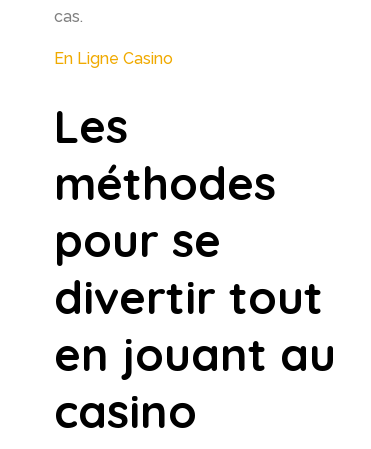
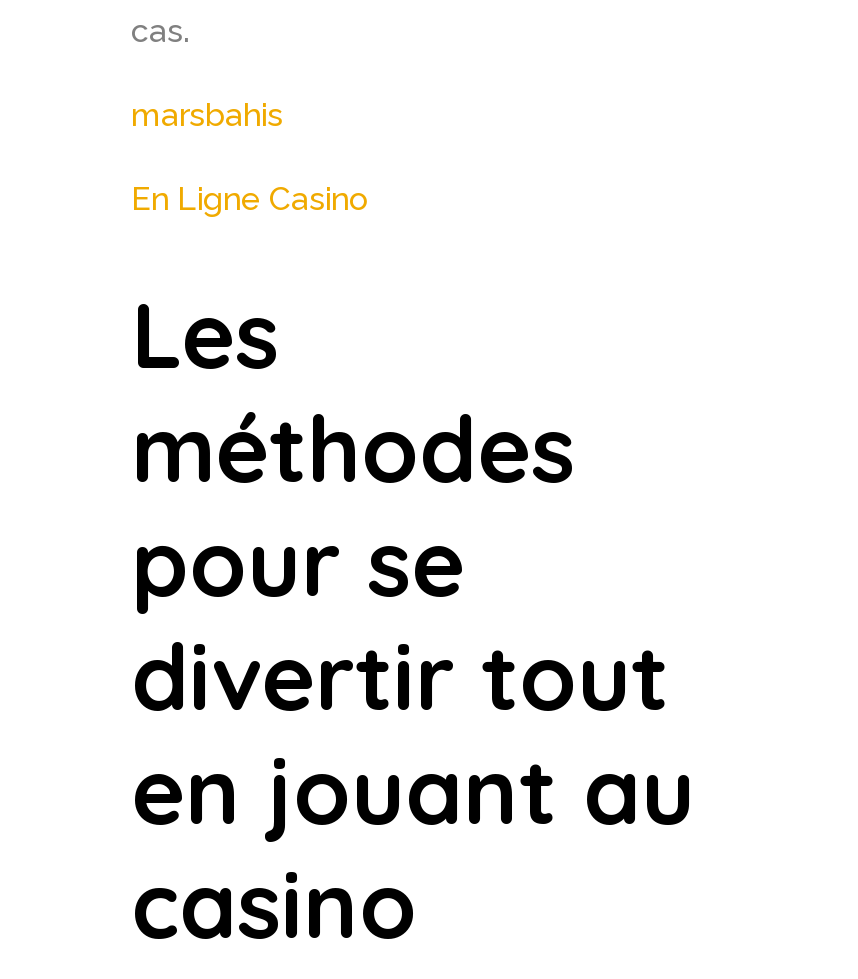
none -> [131,97,283,135] marsbahis

